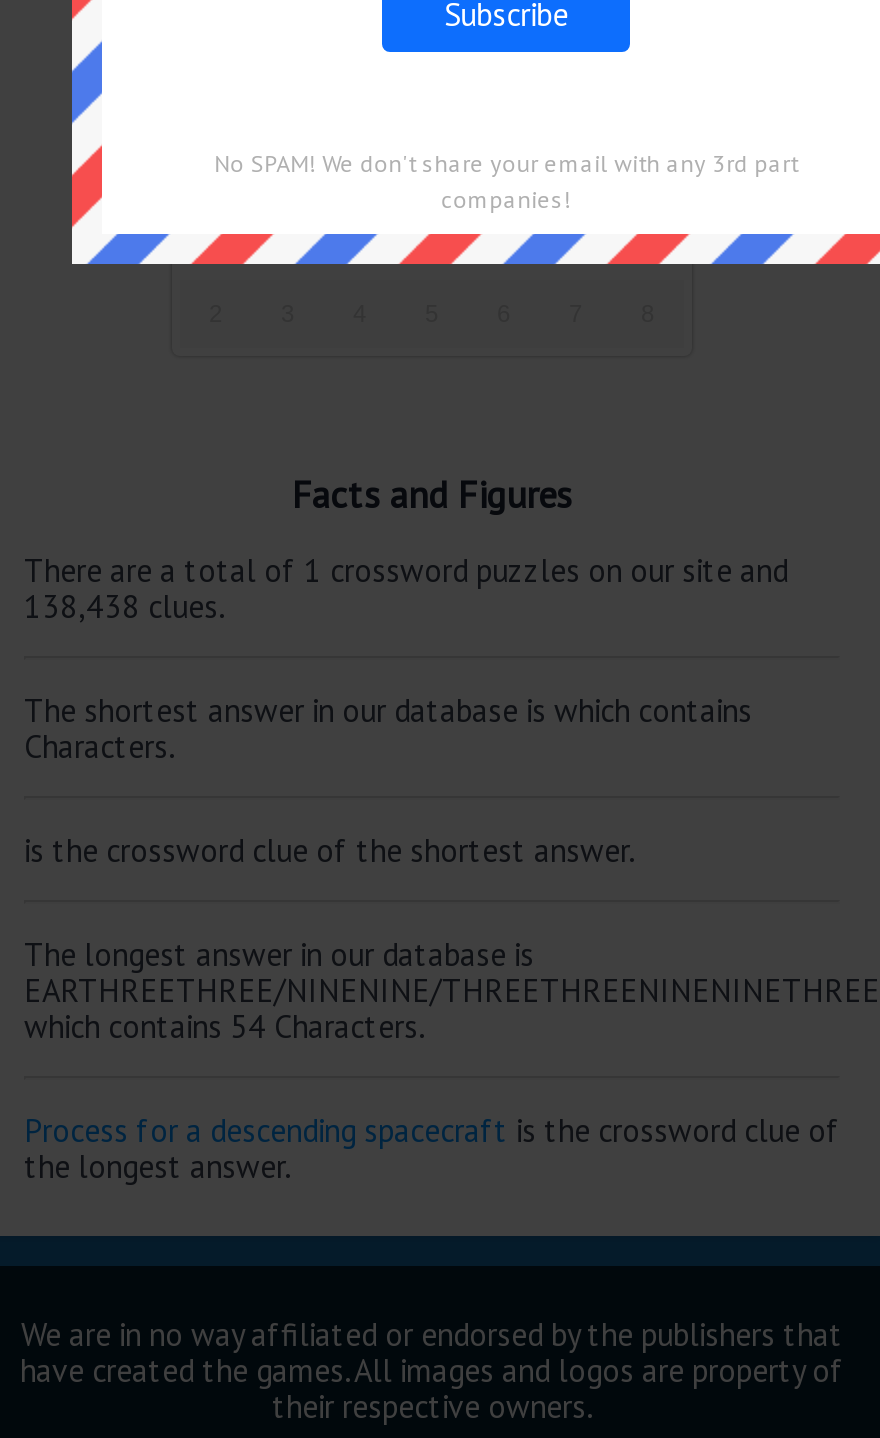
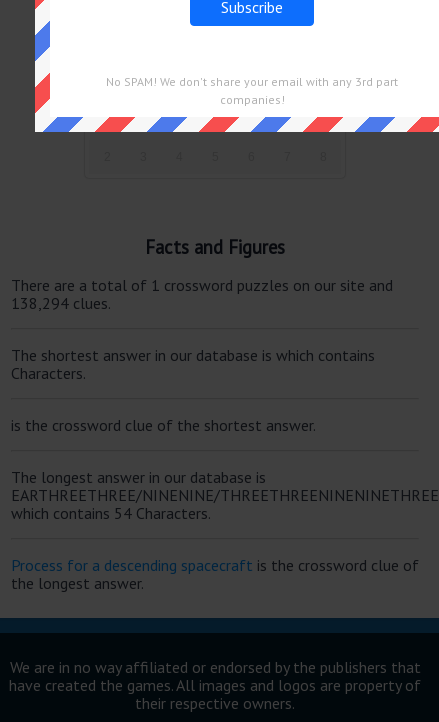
[24,587,224,627] 138,438 clues. -> [11,293,111,313] 138,294 clues.

